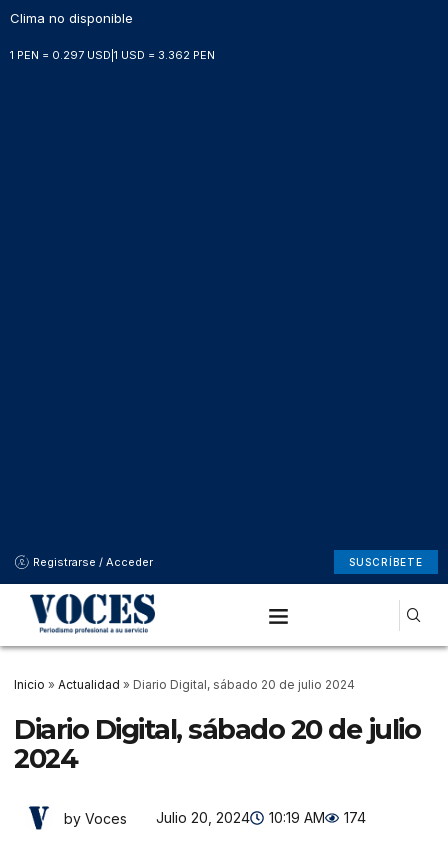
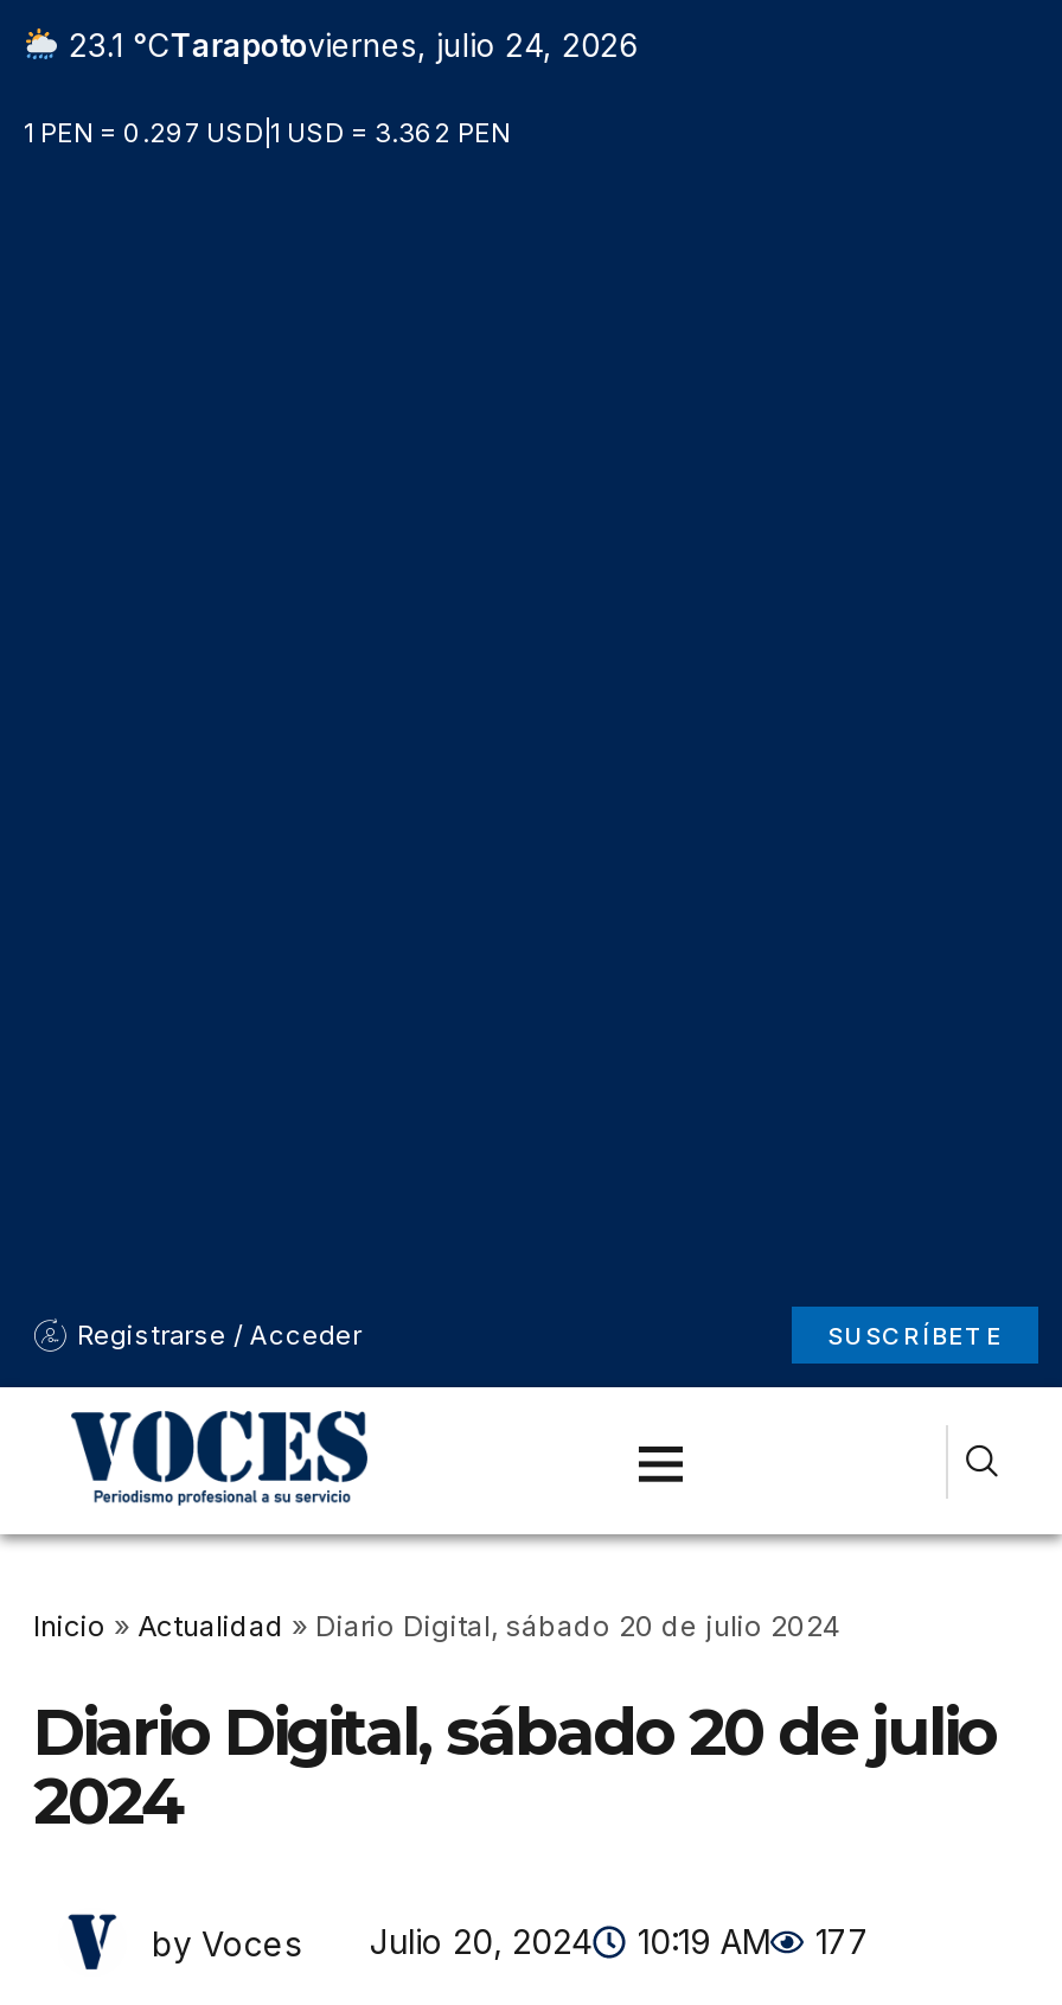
[10,10,133,26] Clima no disponible -> [59,26,637,64] 23.1 °CTarapotoviernes, julio 24, 2026
[64,809,366,826] by Voces Julio 20, 2024 10:19 AM 174 -> [152,1921,870,1962] by Voces Julio 20, 2024 10:19 AM 177

